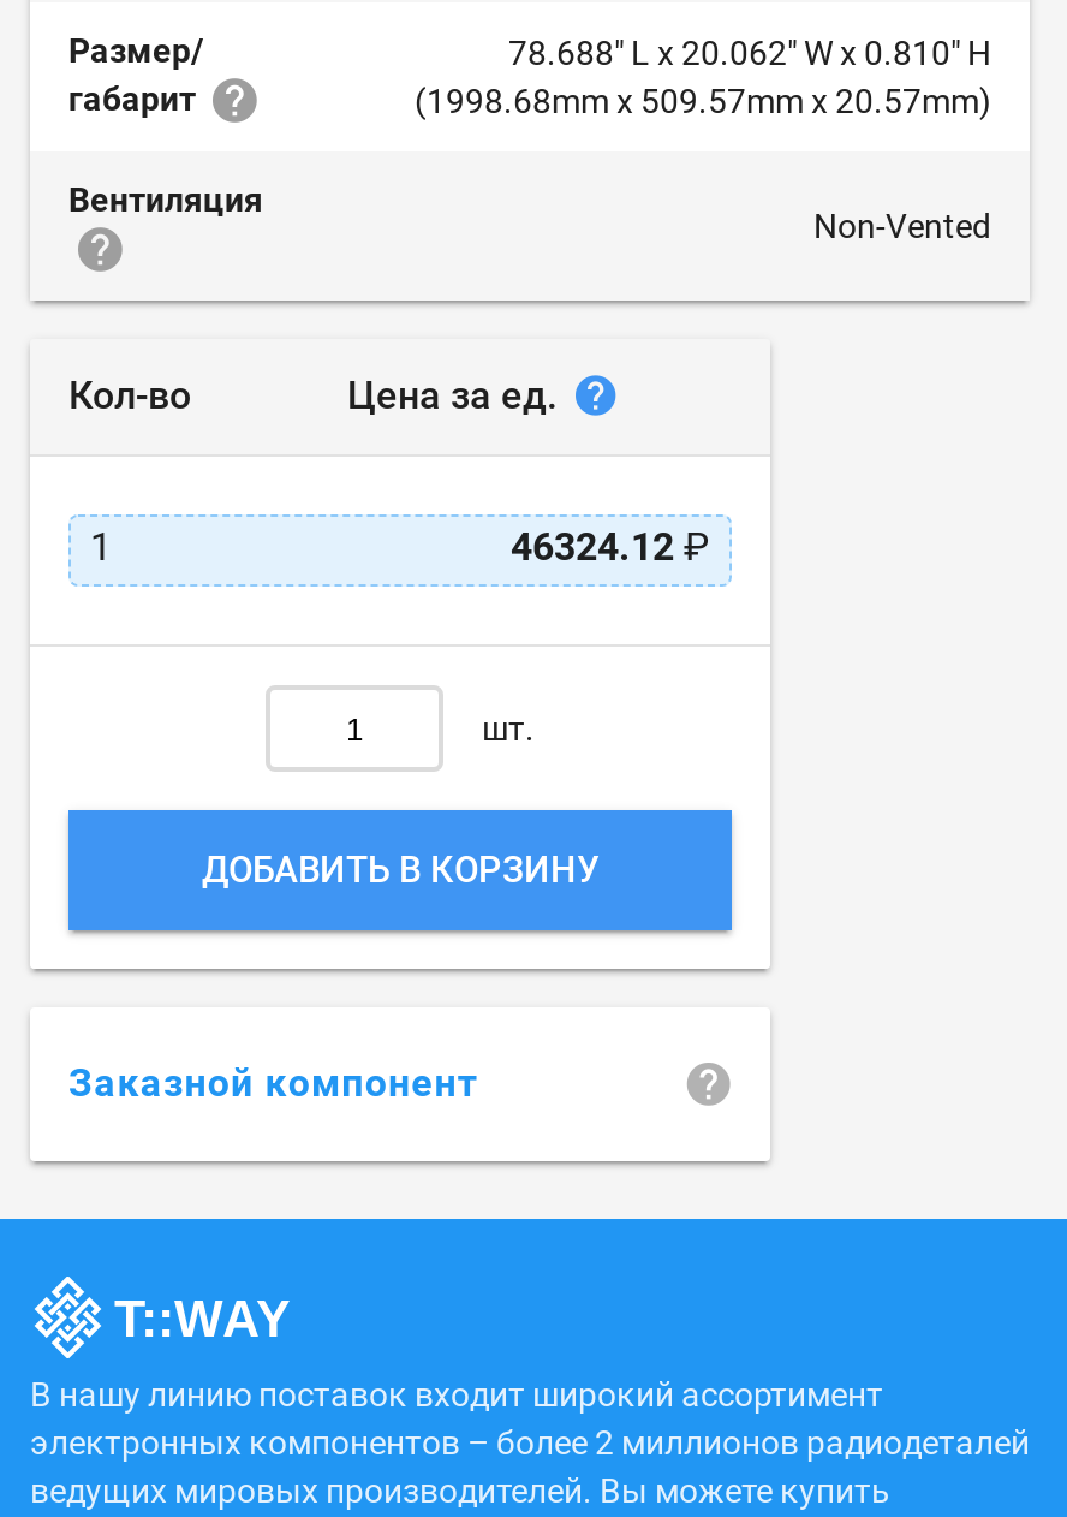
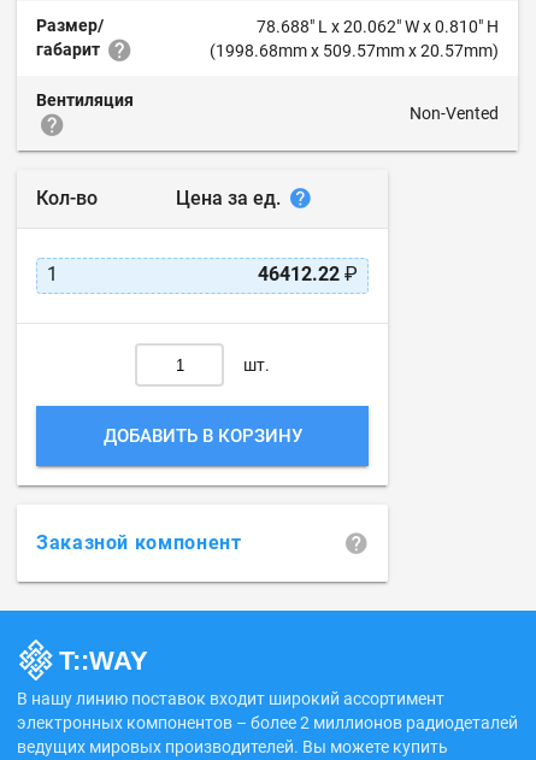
[511,524,710,570] 46324.12 ₽ -> [258,263,358,285] 46412.22 ₽

